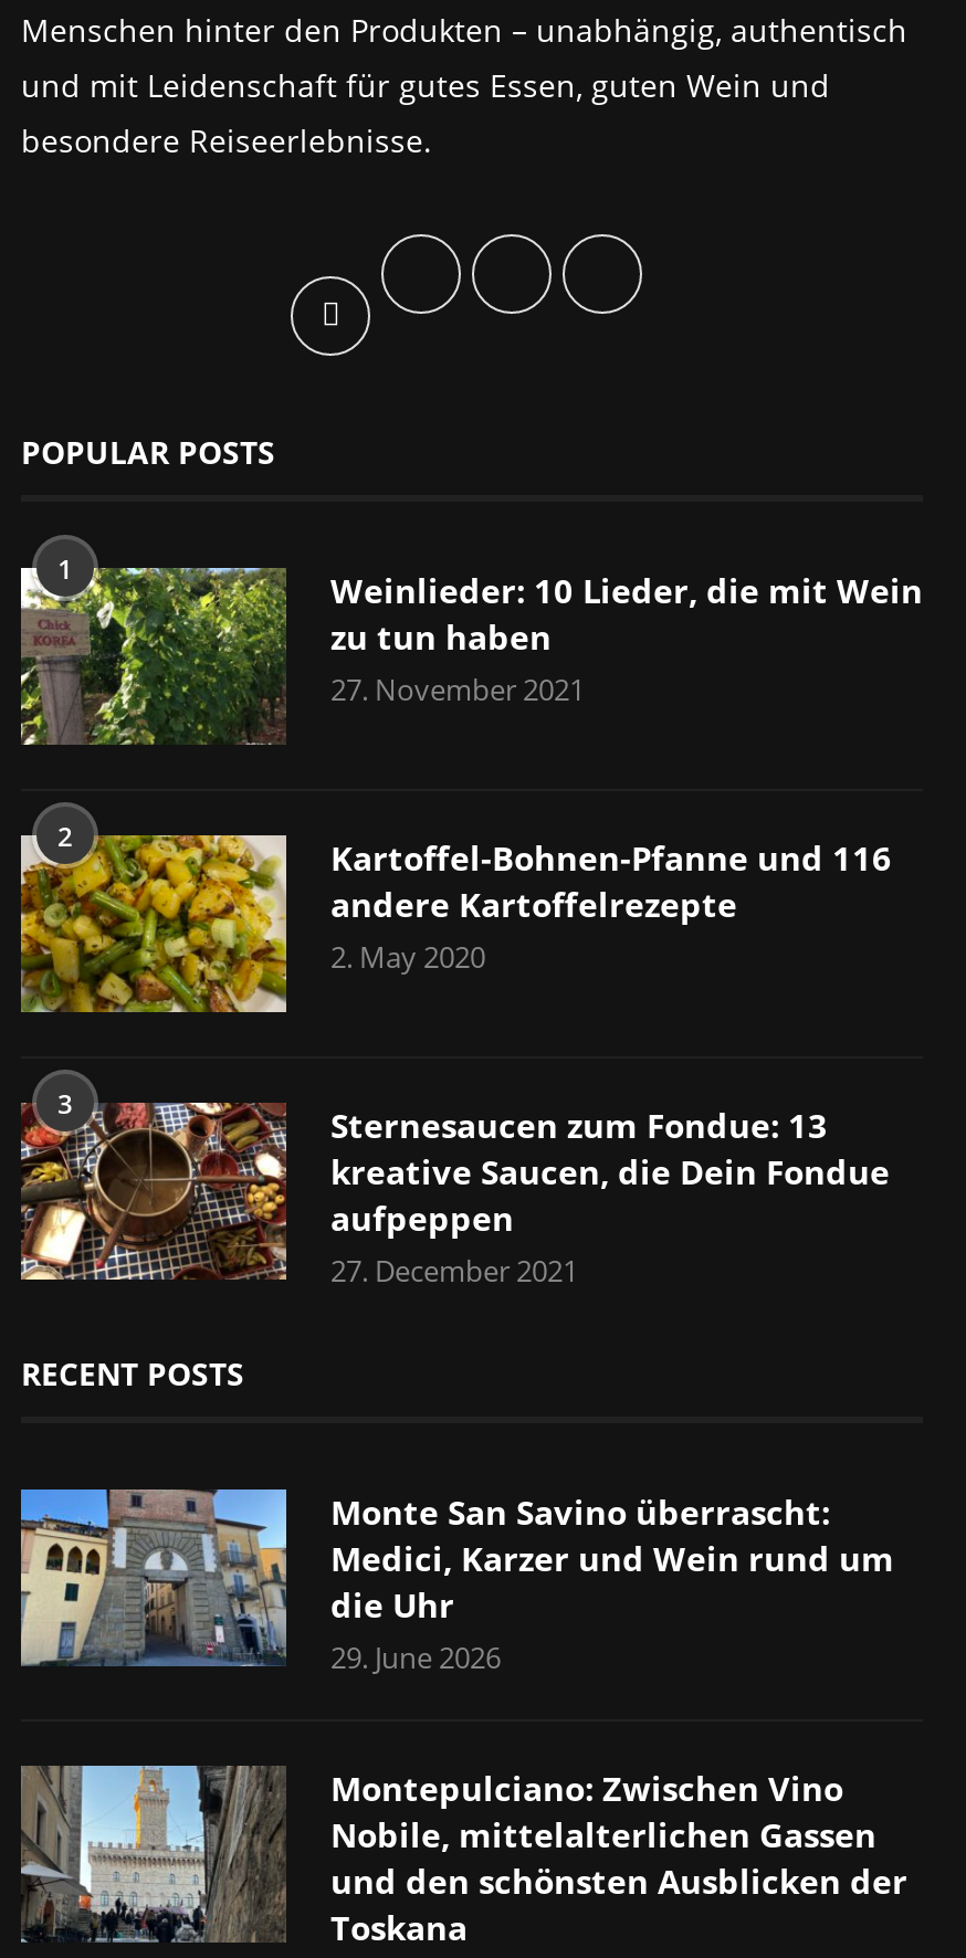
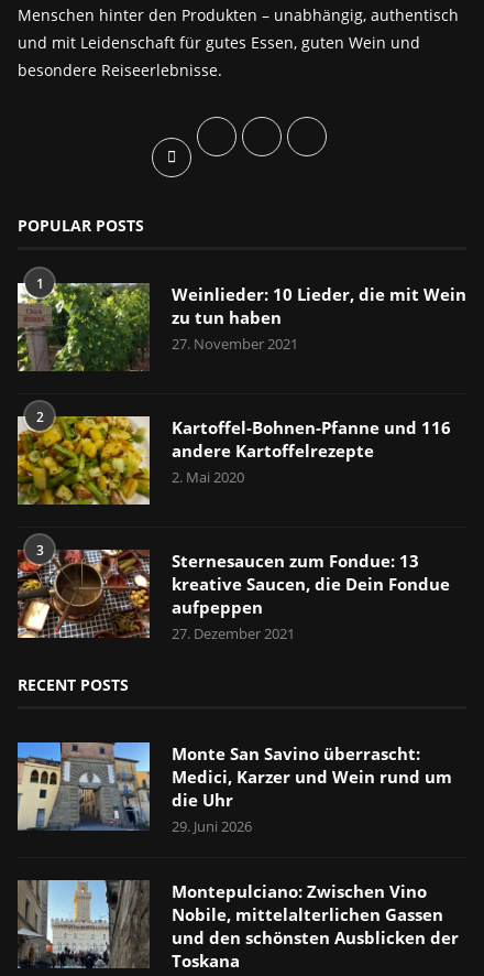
[330,937,485,976] 2. May 2020 -> [172,467,244,487] 2. Mai 2020
[330,1250,578,1290] 27. December 2021 -> [172,623,295,643] 27. Dezember 2021
[330,1637,501,1677] 29. June 2026 -> [172,816,252,836] 29. Juni 2026

